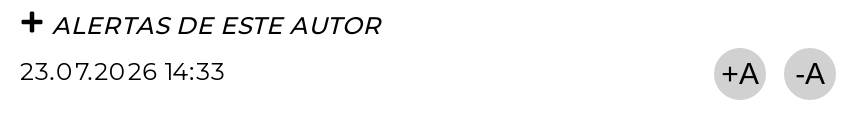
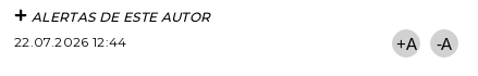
[20,55,226,85] 23.07.2026 14:33 -> [14,34,127,50] 22.07.2026 12:44

